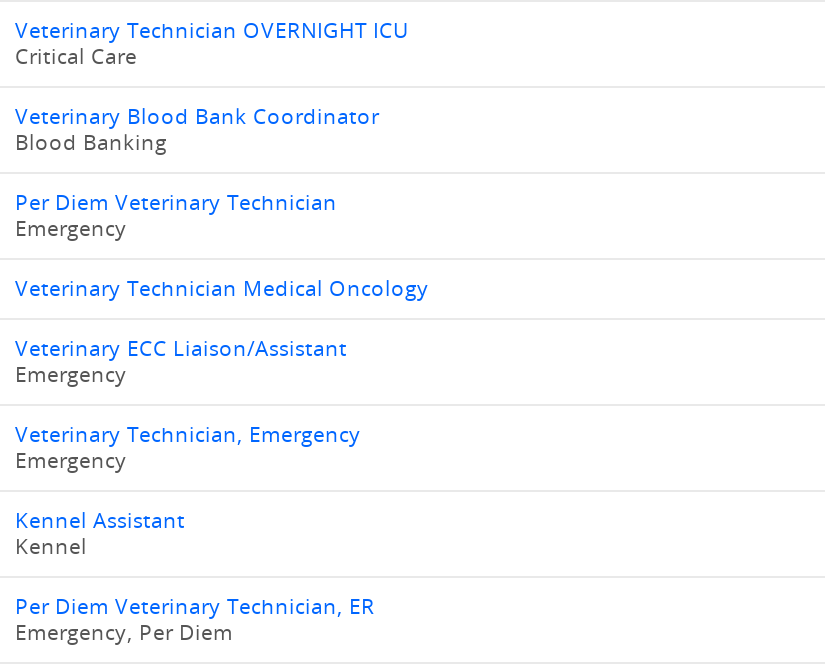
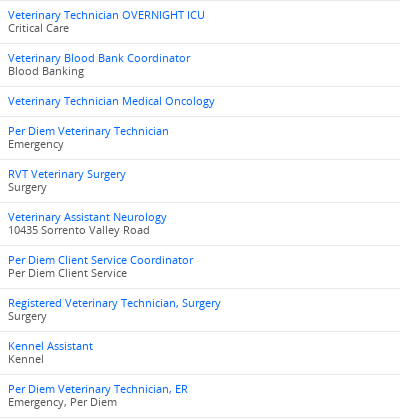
moved [15,274,429,302] -> [8,94,215,108]: Veterinary Technician Medical Oncology
[15,334,361,474] Veterinary ECC Liaison/Assistant | Emergency | Veterinary Technician, Emergency | Emergency -> [8,167,221,323] RVT Veterinary Surgery | Surgery | Veterinary Assistant Neurology | 10435 Sorrento Valley Road | Per Diem Client Service Coordinator | Per Diem Client Service | Registered Veterinary Technician, Surgery | Surgery

